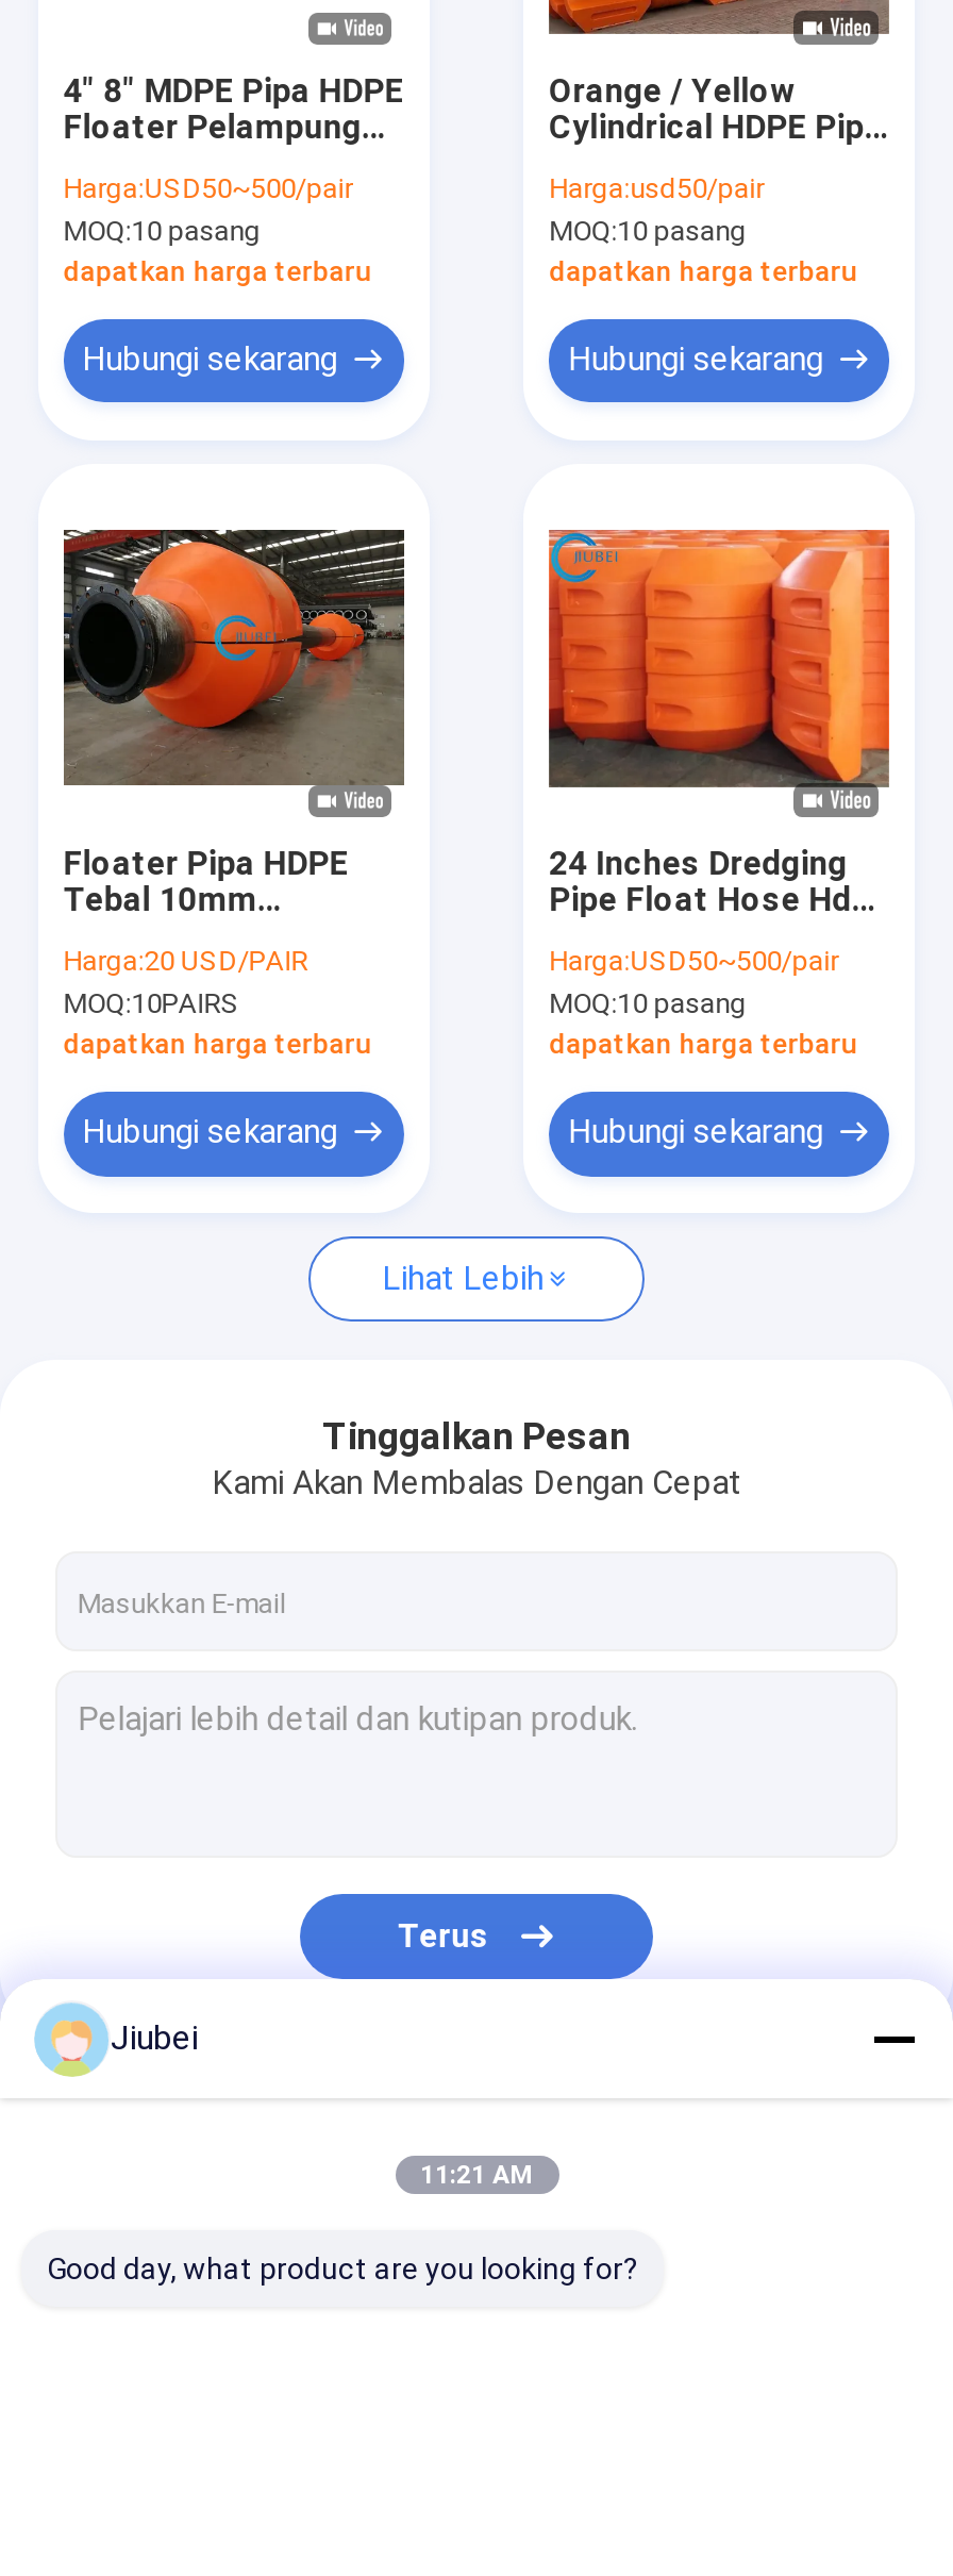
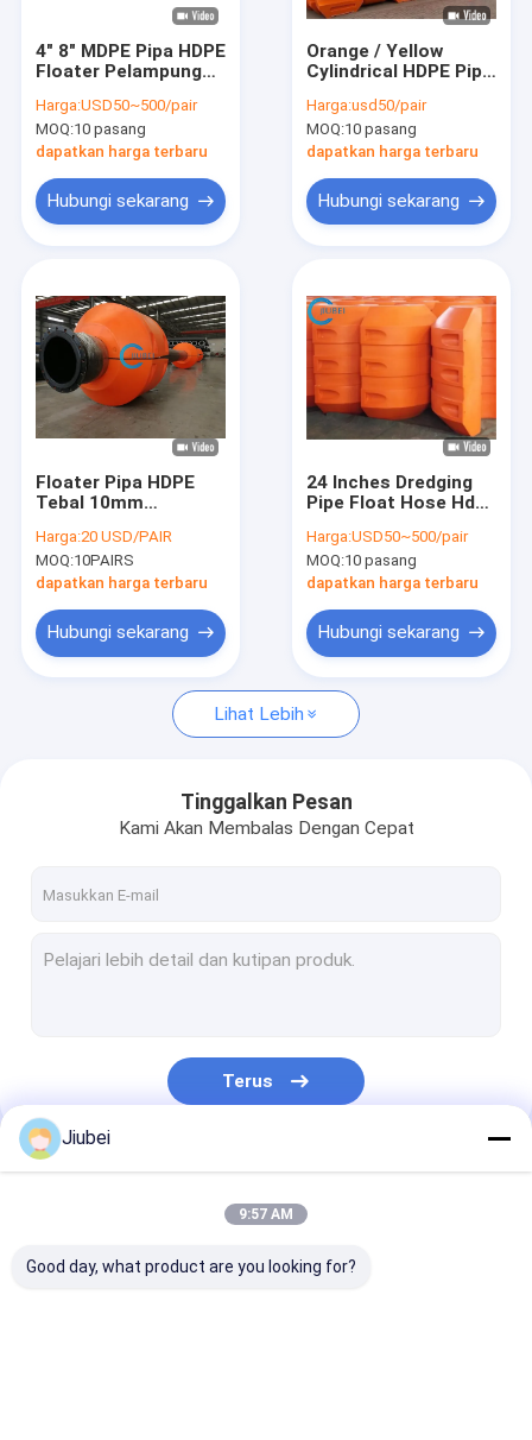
[420,2160,533,2190] 11:21 AM -> [239,1206,293,1223] 9:57 AM

